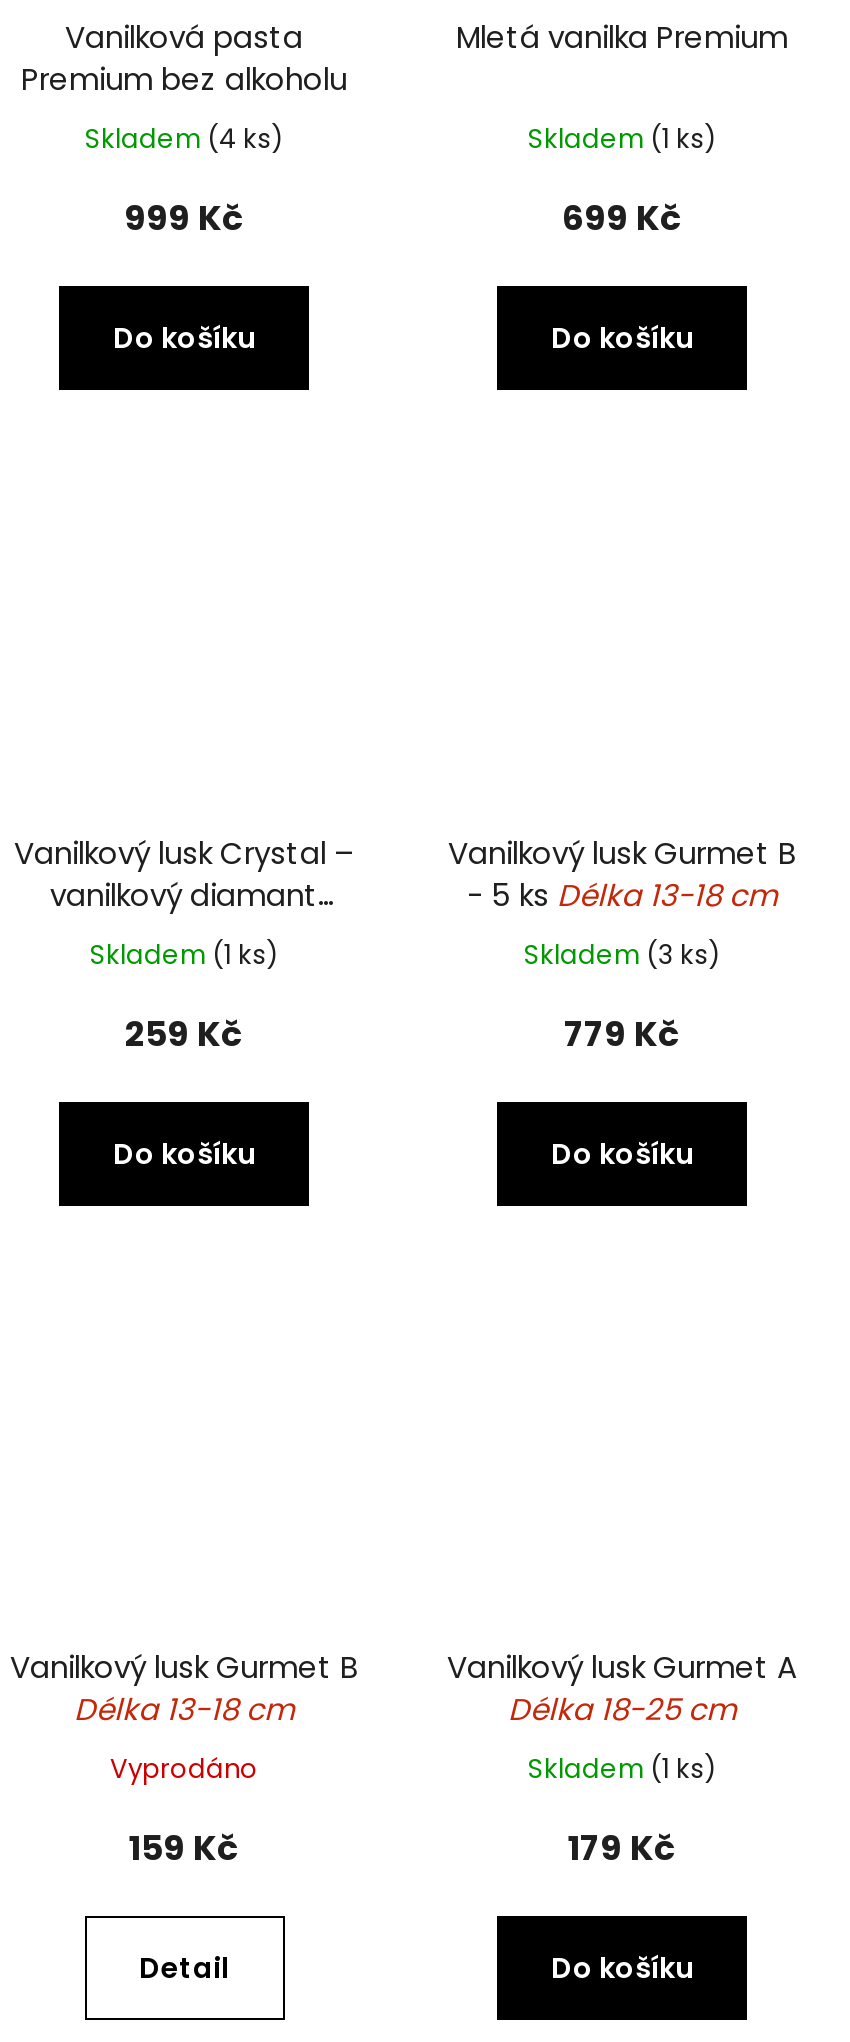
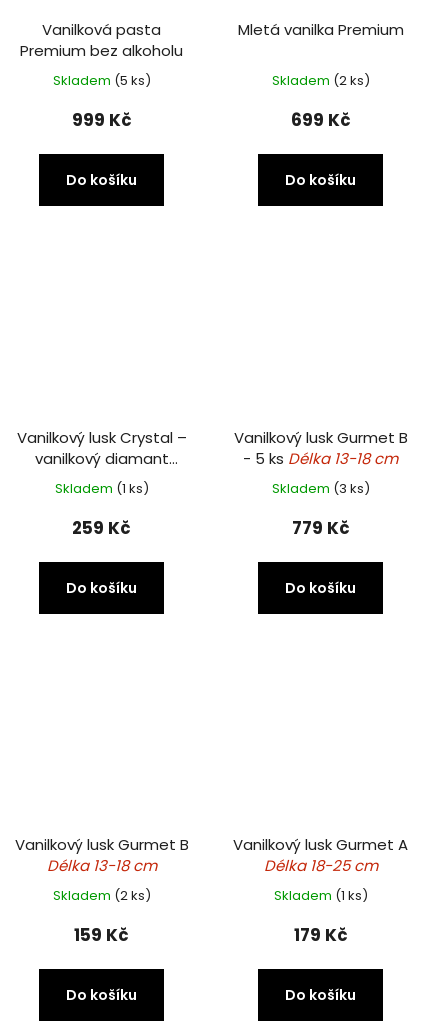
[85,120,283,158] Skladem (4 ks) -> [52,71,150,90] Skladem (5 ks)
[528,120,716,158] Skladem (1 ks) -> [271,71,369,90] Skladem (2 ks)
[110,1750,258,1788] Vyprodáno -> [52,886,150,905] Skladem (2 ks)
[139,1948,229,1988] Detail -> [66,985,137,1005] Do košíku

